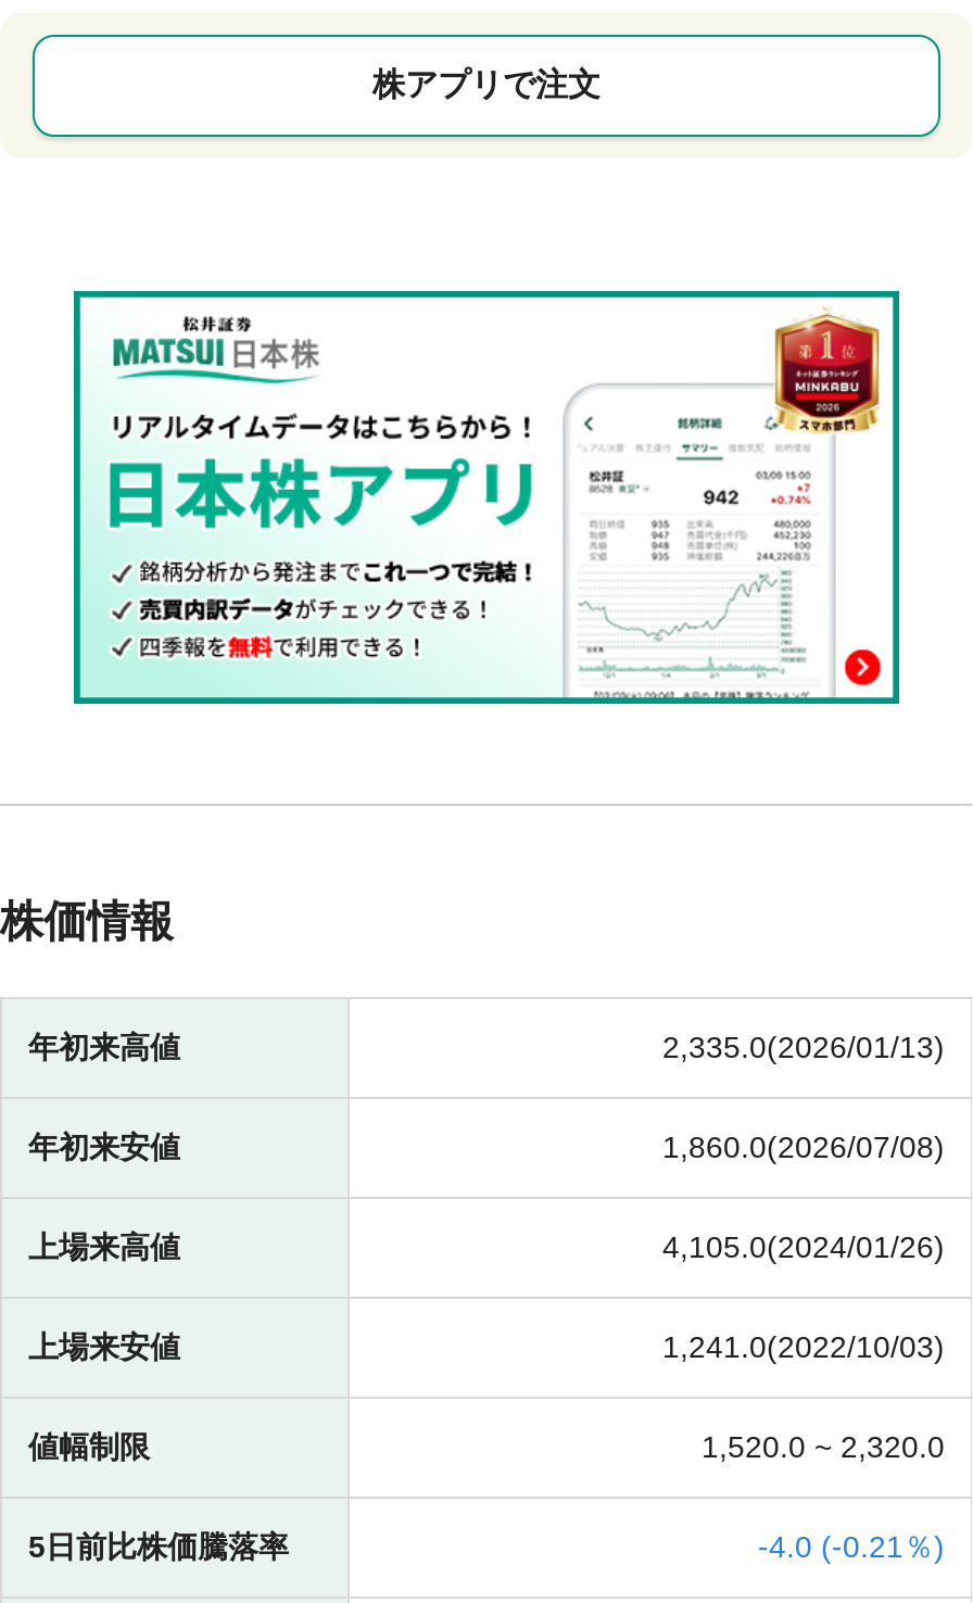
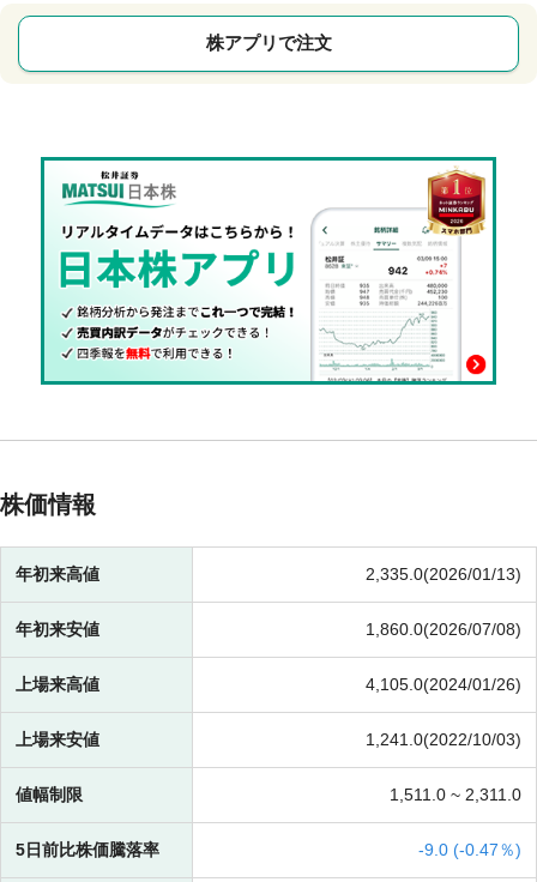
[702,1430,945,1465] 1,520.0 ~ 2,320.0 -> [390,785,521,805] 1,511.0 ~ 2,311.0
[758,1530,945,1565] -4.0 (-0.21％) -> [418,841,521,860] -9.0 (-0.47％)

